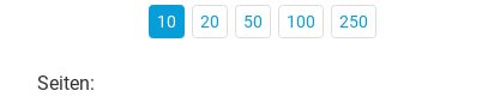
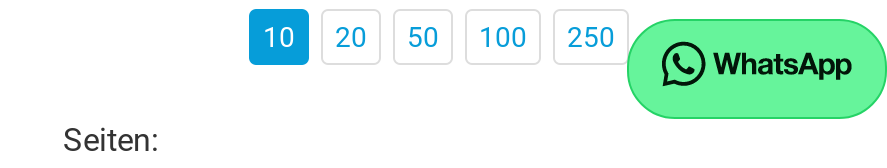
none -> [625,17,881,121] [image]

